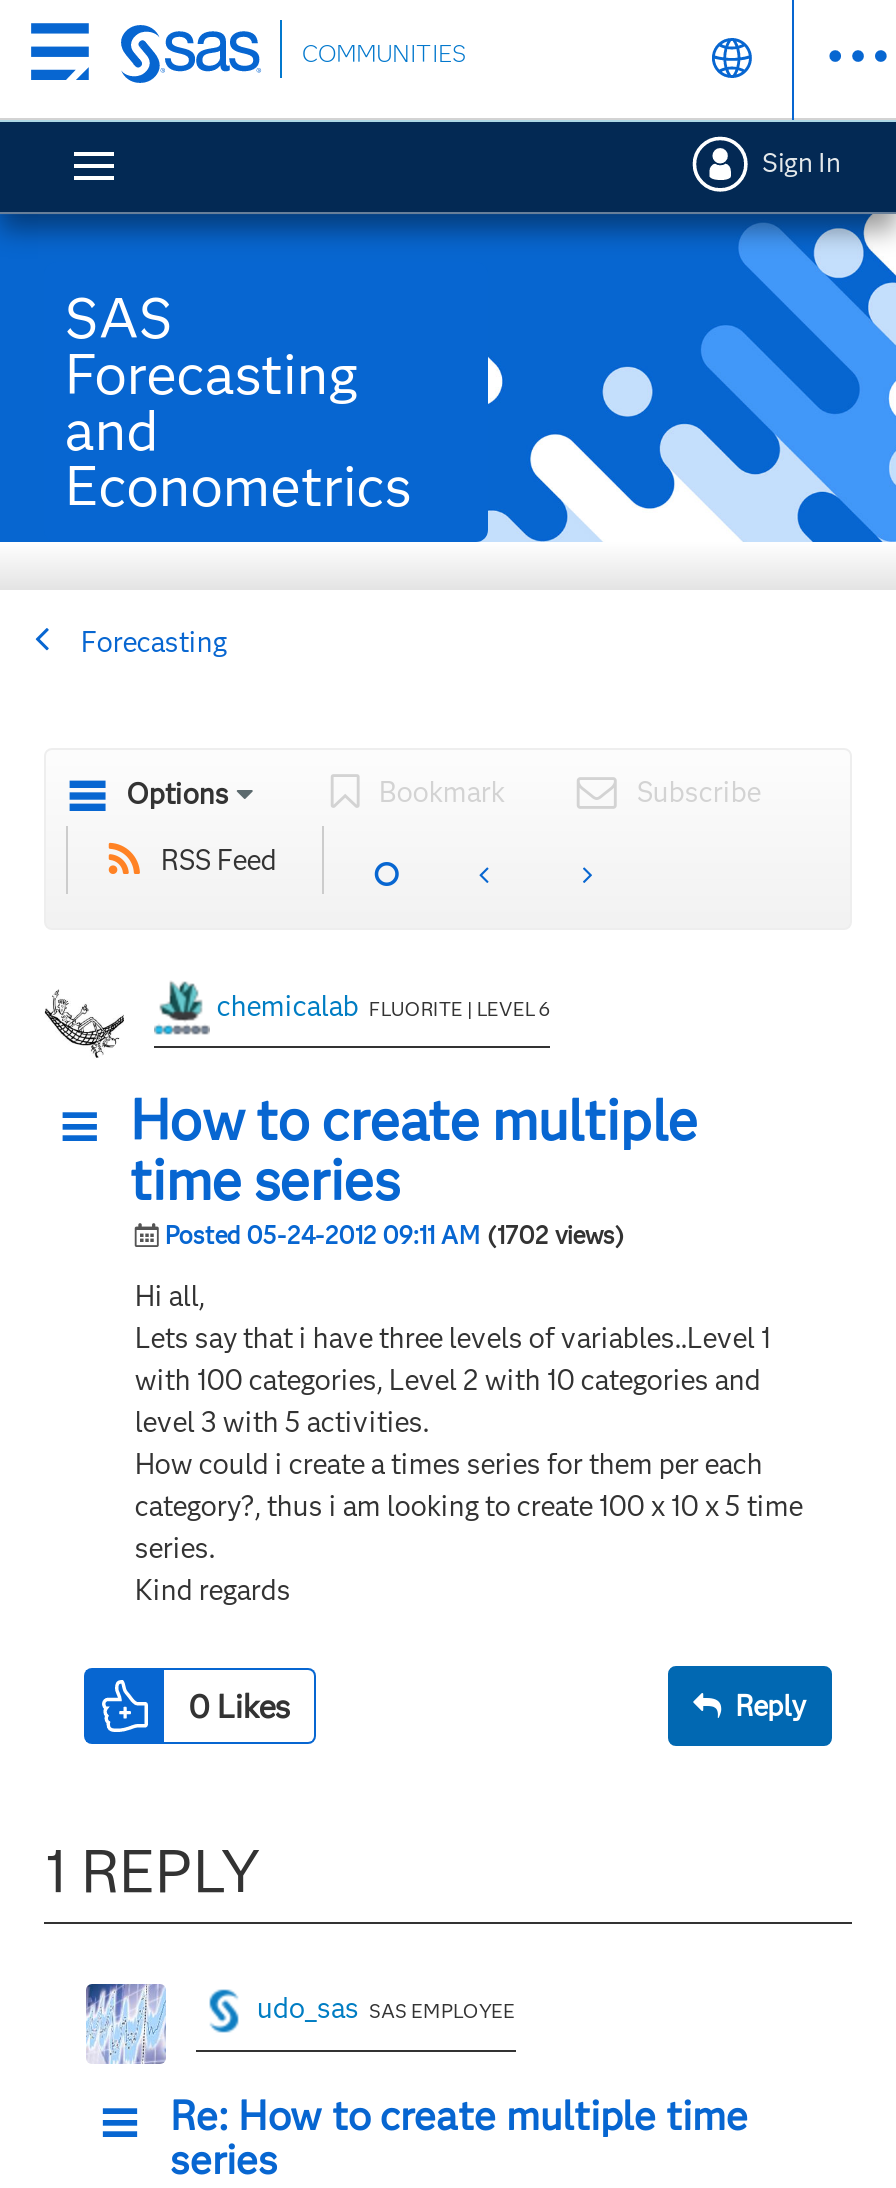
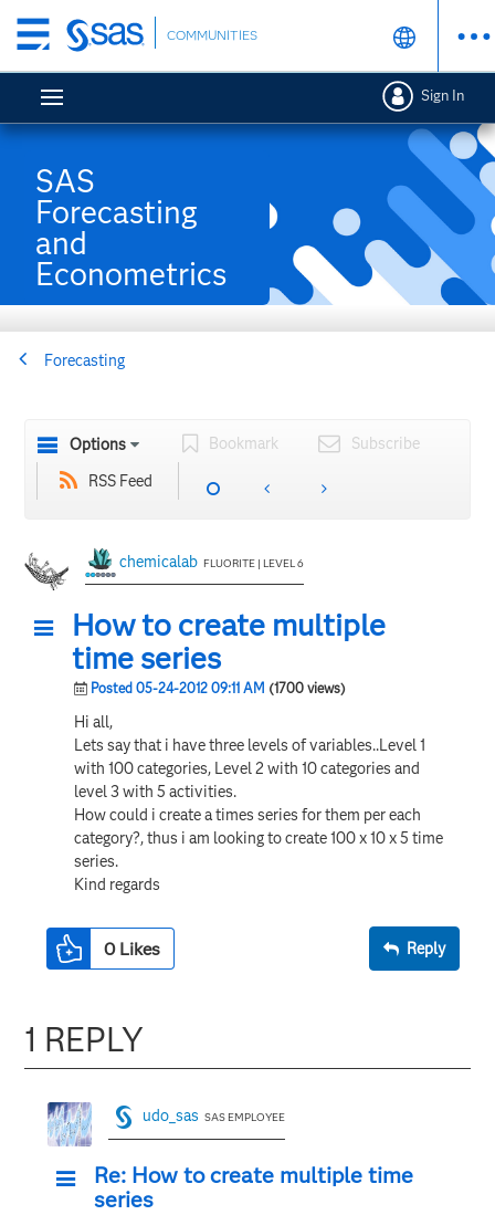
[165,1219,625,1249] Posted 05-24-2012 09:11 AM (1702 views) -> [91,679,346,696] Posted 05-24-2012 09:11 AM (1700 views)

